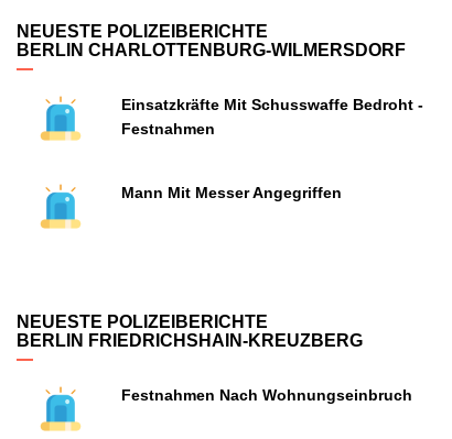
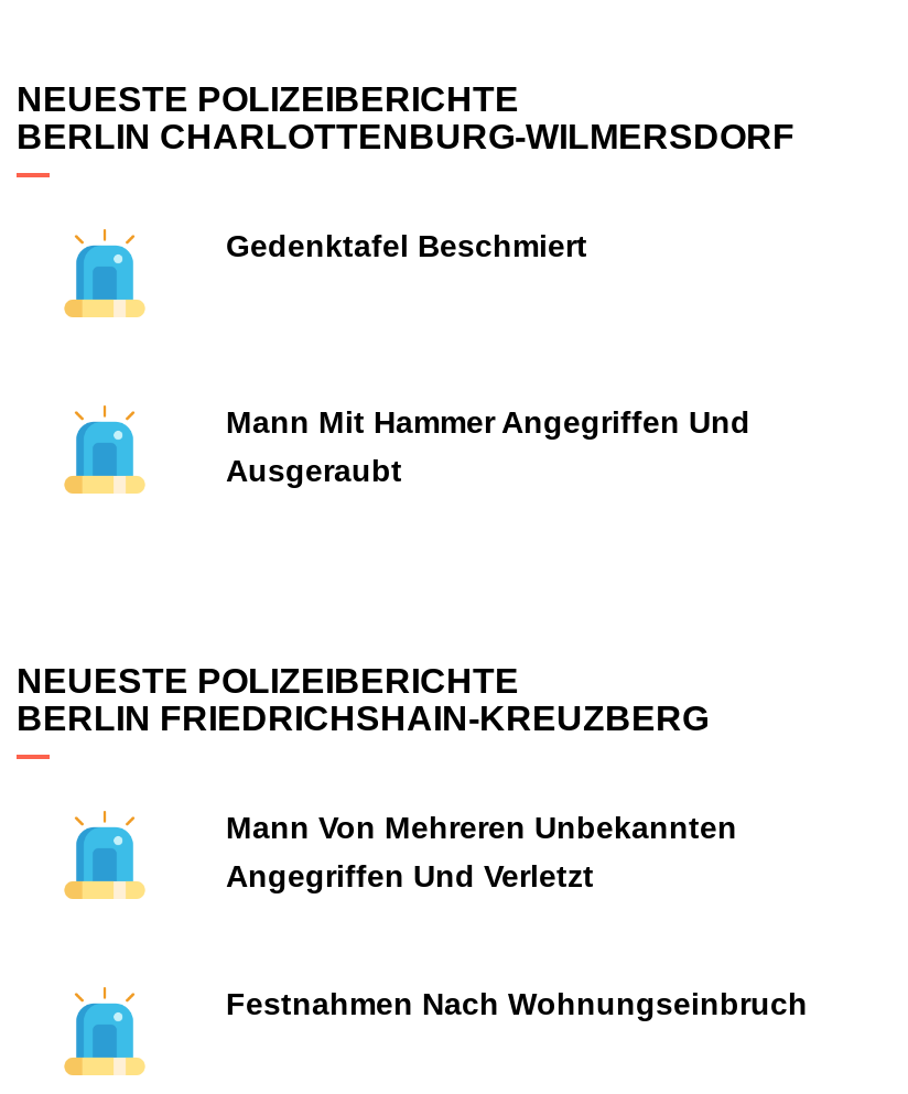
[121,96,423,138] Einsatzkräfte Mit Schusswaffe Bedroht - | Festnahmen -> [226,228,587,263] Gedenktafel Beschmiert
[121,184,342,201] Mann Mit Messer Angegriffen -> [226,404,750,488] Mann Mit Hammer Angegriffen Und | Ausgeraubt
none -> [226,810,737,893] Mann Von Mehreren Unbekannten | Angegriffen Und Verletzt

